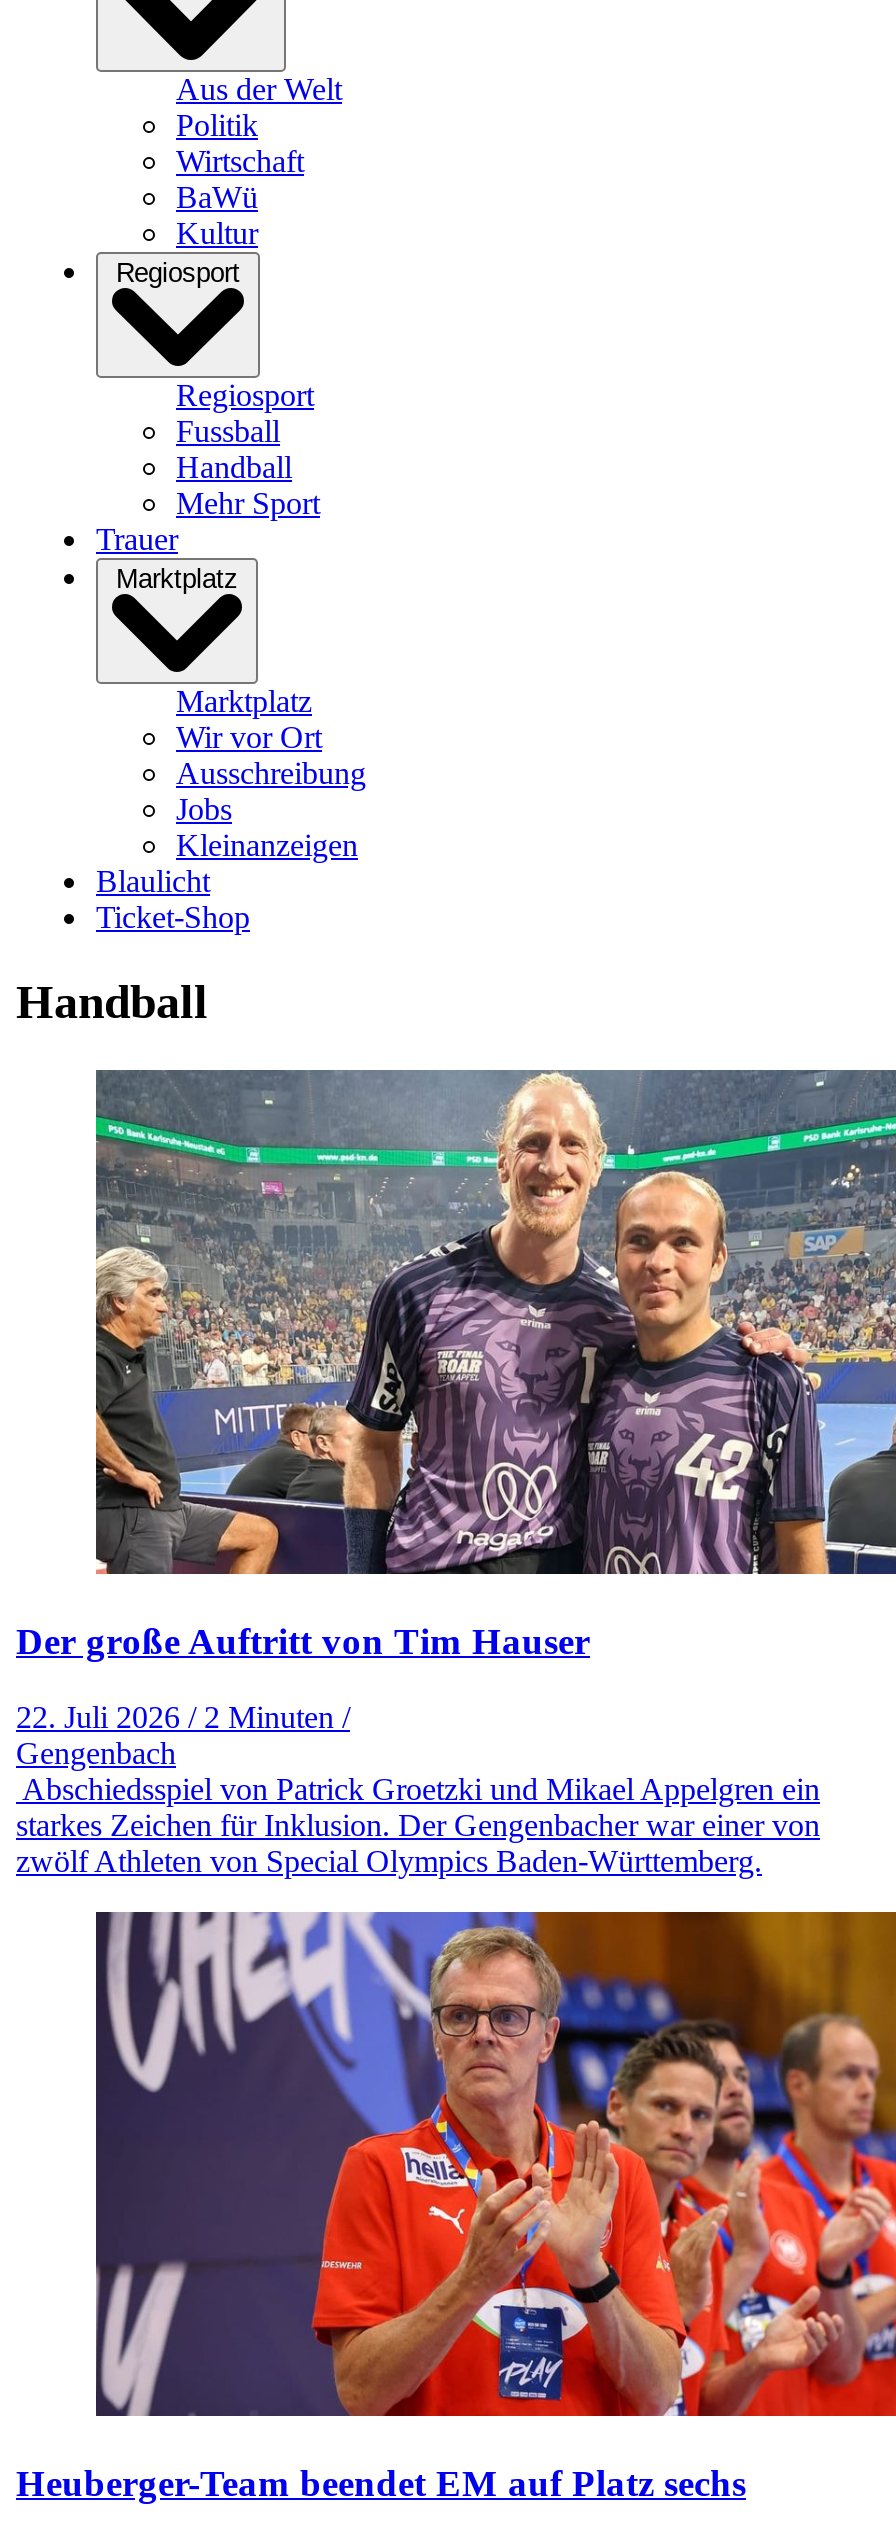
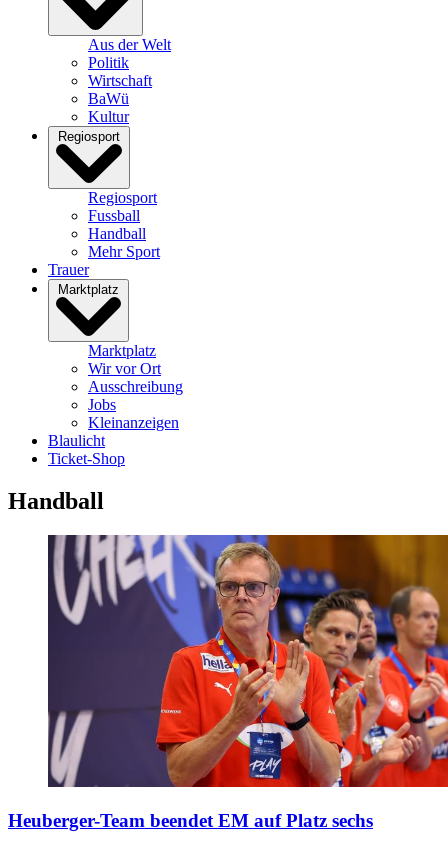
[16,1068,890,1879] [image] | Der große Auftritt von Tim Hauser | 22. Juli 2026 / 2 Minuten / | Gengenbach | Abschiedsspiel von Patrick Groetzki und Mikael Appelgren ein | starkes Zeichen für Inklusion. Der Gengenbacher war einer von | zwölf Athleten von Special Olympics Baden-Württemberg. -> none

